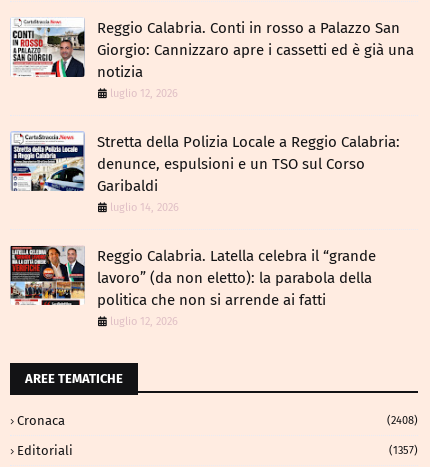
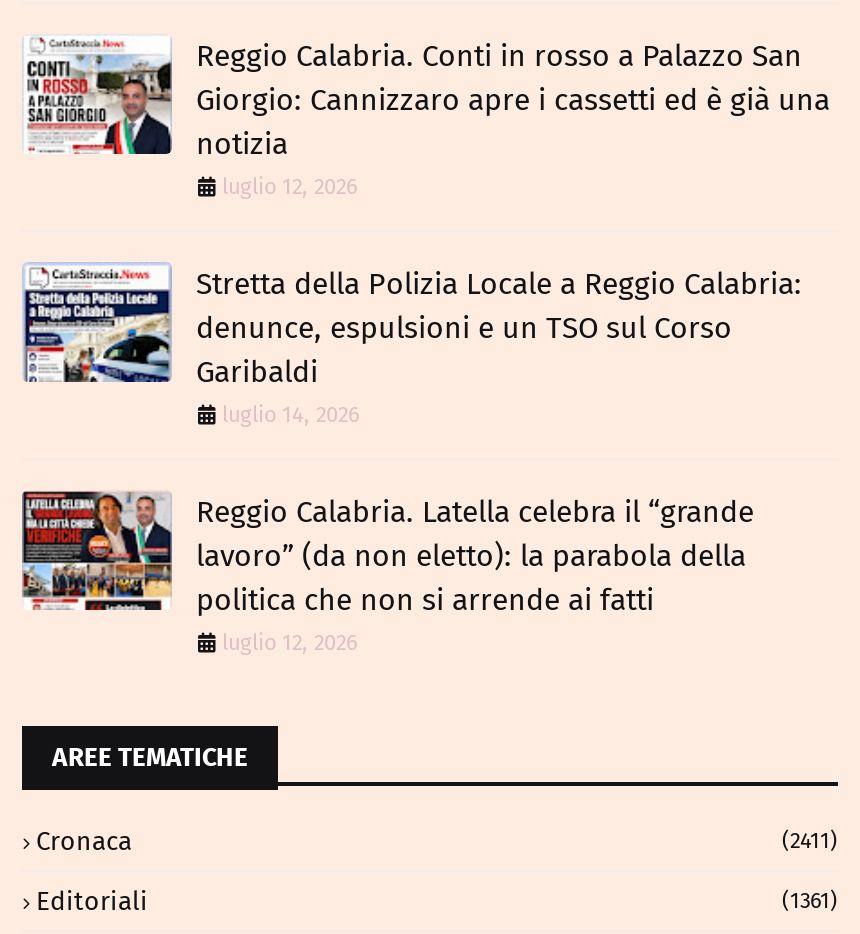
[387,414,418,427] (2408) -> [782,828,838,854] (2411)
[389,444,418,457] (1357) -> [782,888,838,914] (1361)

